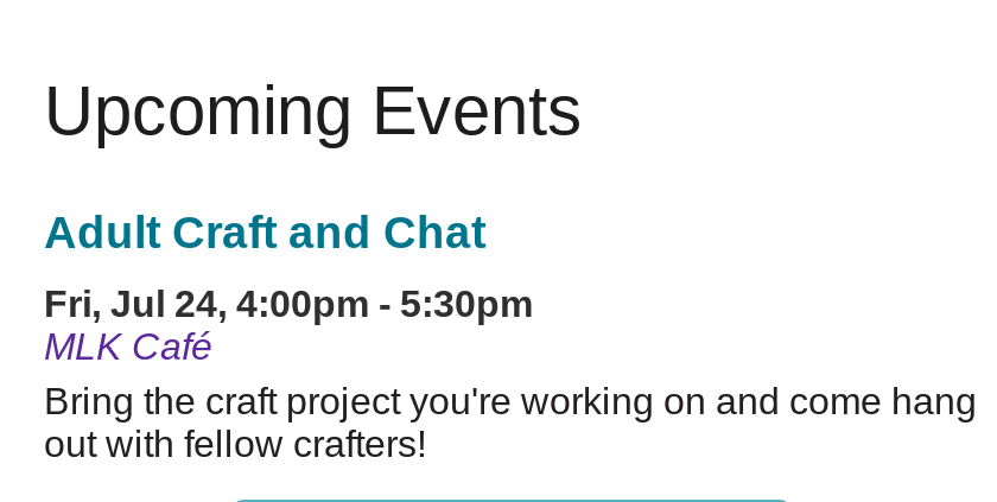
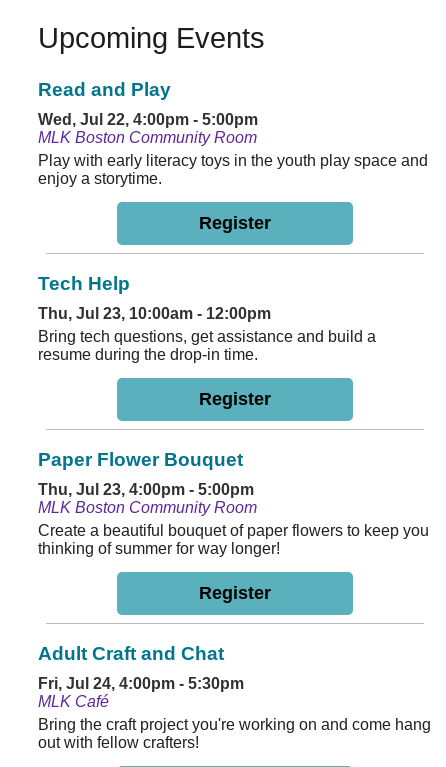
none -> [38,79,429,603] Read and Play | Wed, Jul 22, 4:00pm - 5:00pm | MLK Boston Community Room | Play with early literacy toys in the youth play space and | enjoy a storytime. | Register | Tech Help | Thu, Jul 23, 10:00am - 12:00pm | Bring tech questions, get assistance and build a | resume during the drop-in time. | Register | Paper Flower Bouquet | Thu, Jul 23, 4:00pm - 5:00pm | MLK Boston Community Room | Create a beautiful bouquet of paper flowers to keep you | thinking of summer for way longer! | Register

